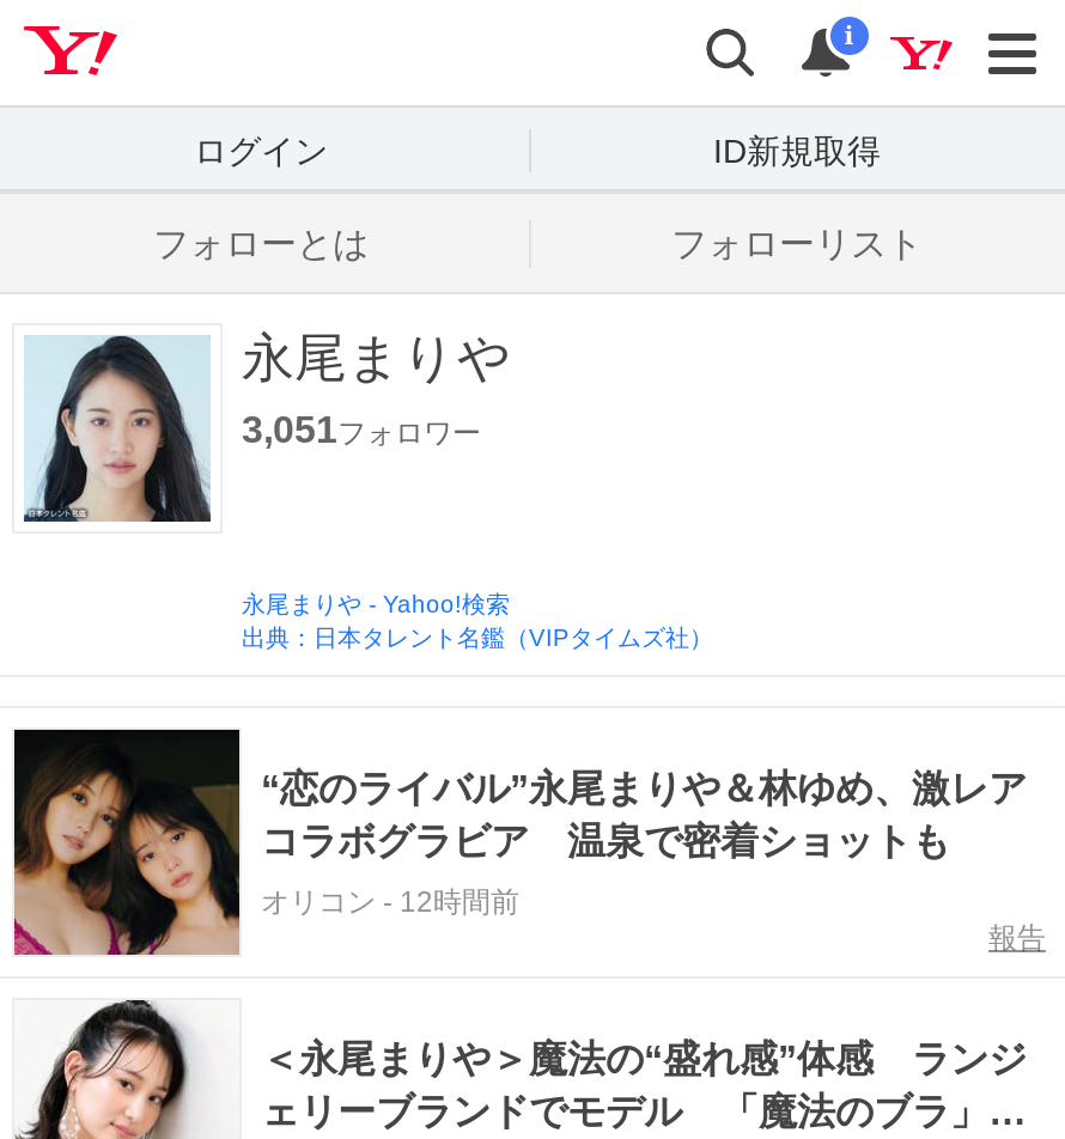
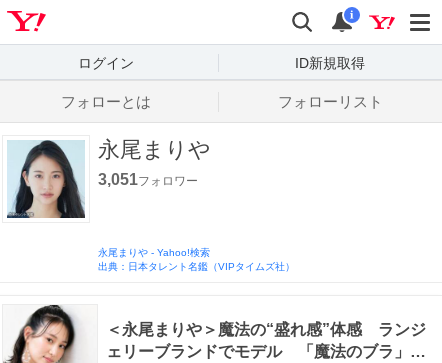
[12,727,1046,957] [image] | “恋のライバル”永尾まりや＆林ゆめ、激レア | コラボグラビア 温泉で密着ショットも | オリコン- 12時間前 | 報告 -> none

